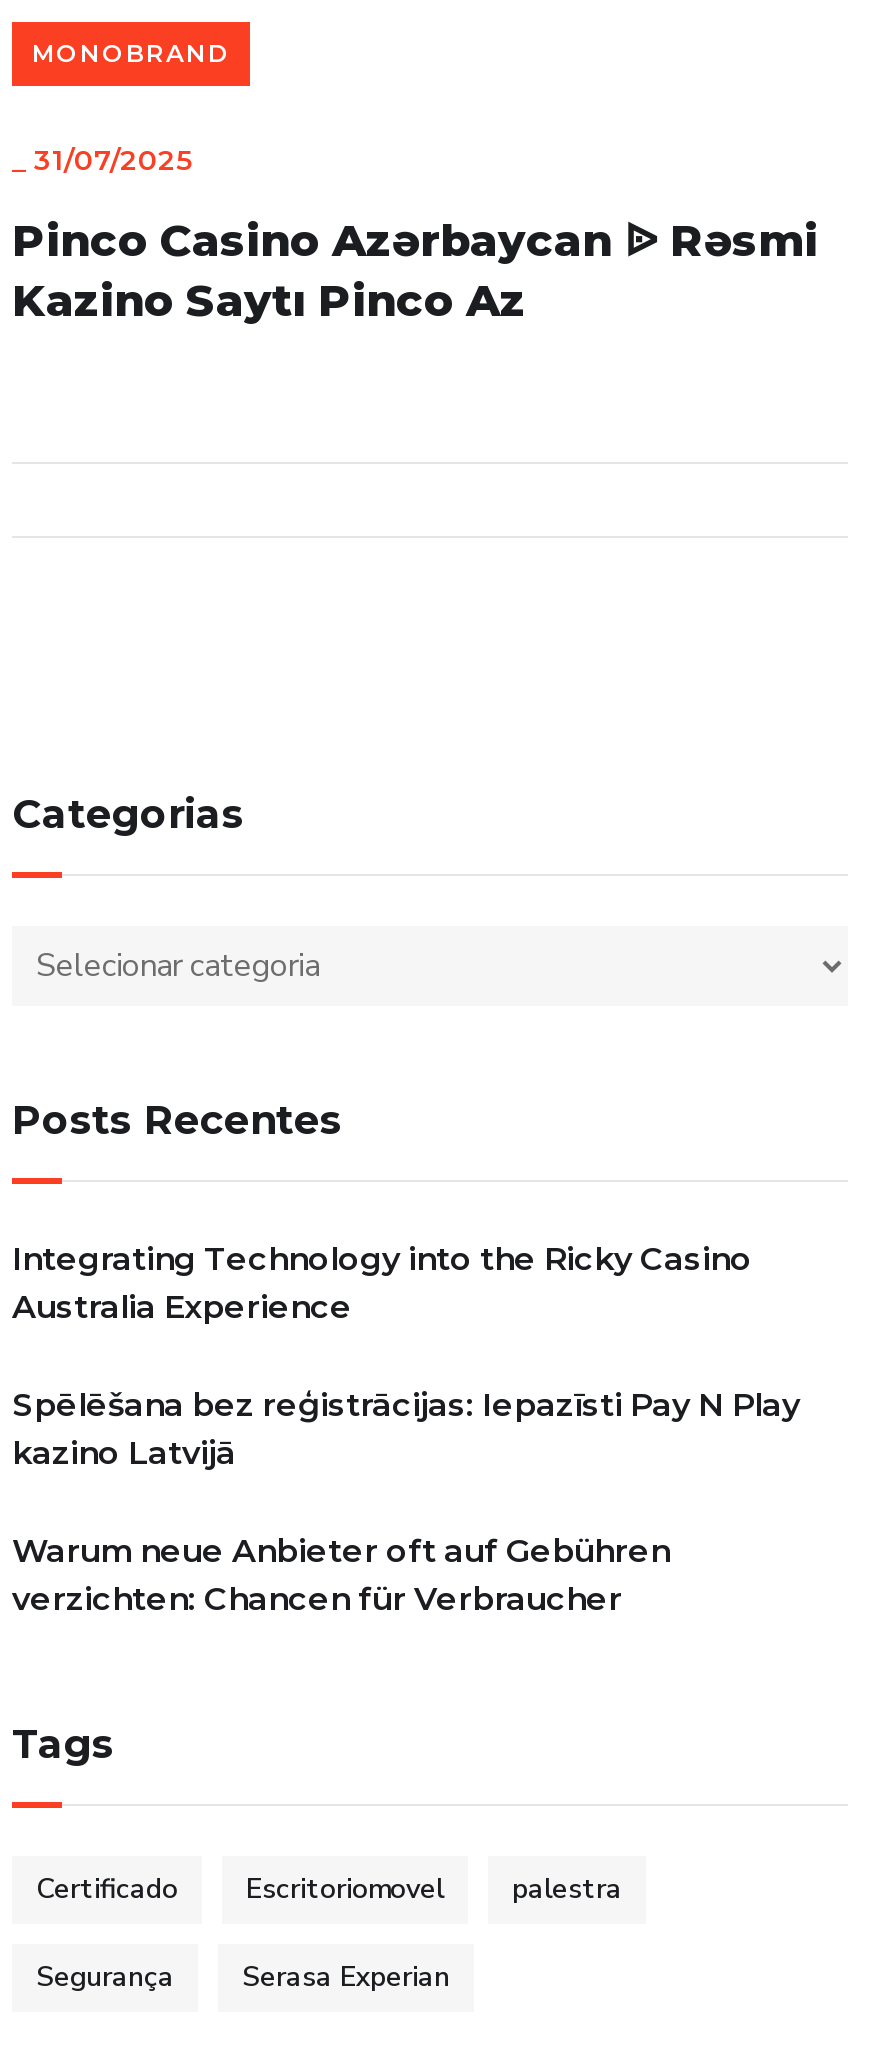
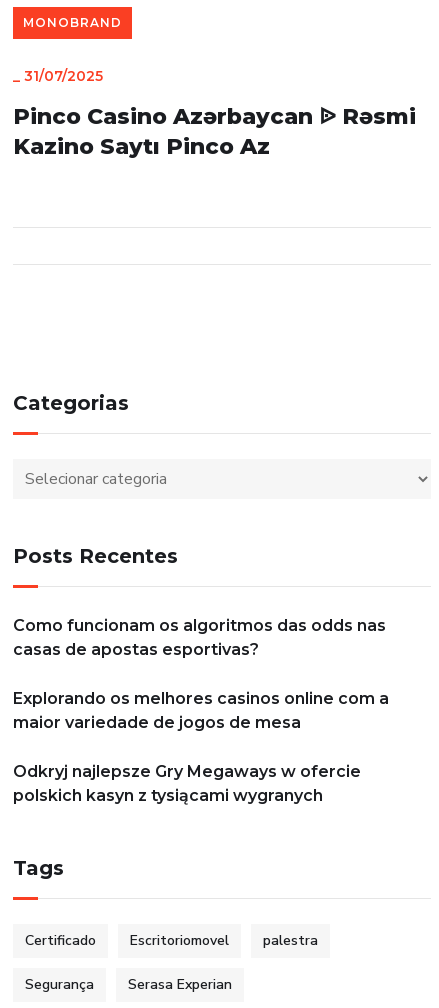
[12,1240,752,1326] Integrating Technology into the Ricky Casino | Australia Experience -> [13,616,386,659] Como funcionam os algoritmos das odds nas | casas de apostas esportivas?
[12,1386,800,1472] Spēlēšana bez reģistrācijas: Iepazīsti Pay N Play | kazino Latvijā -> [13,689,389,732] Explorando os melhores casinos online com a | maior variedade de jogos de mesa
[12,1532,670,1618] Warum neue Anbieter oft auf Gebühren | verzichten: Chancen für Verbraucher -> [13,762,361,805] Odkryj najlepsze Gry Megaways w ofercie | polskich kasyn z tysiącami wygranych

